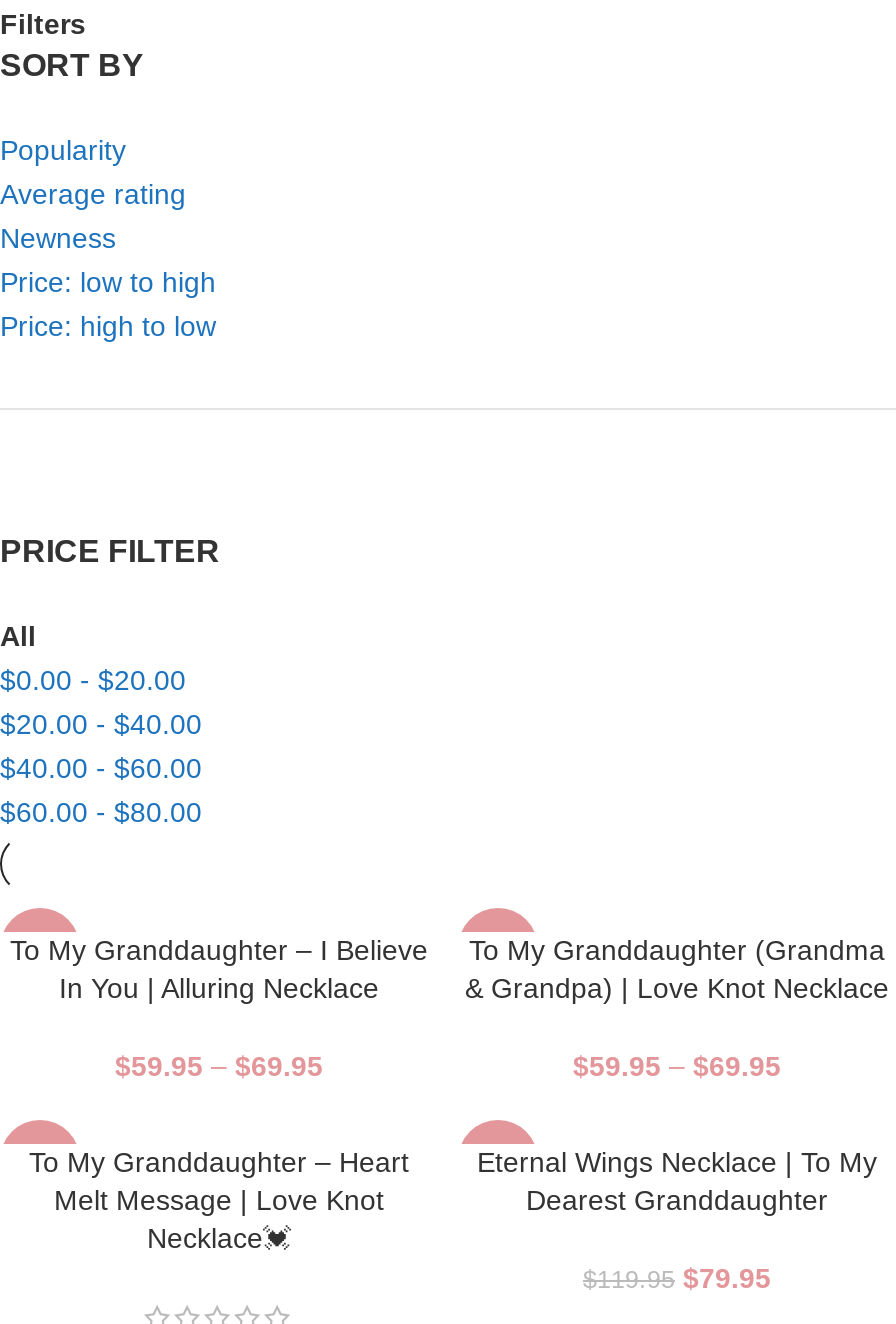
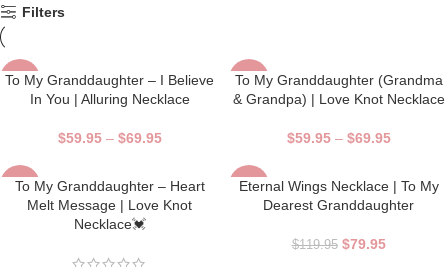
[0,48,216,342] SORT BY | Popularity | Average rating | Newness | Price: low to high | Price: high to low -> none
[0,534,220,828] PRICE FILTER | All | $0.00 - $20.00 | $20.00 - $40.00 | $40.00 - $60.00 | $60.00 - $80.00 -> none

